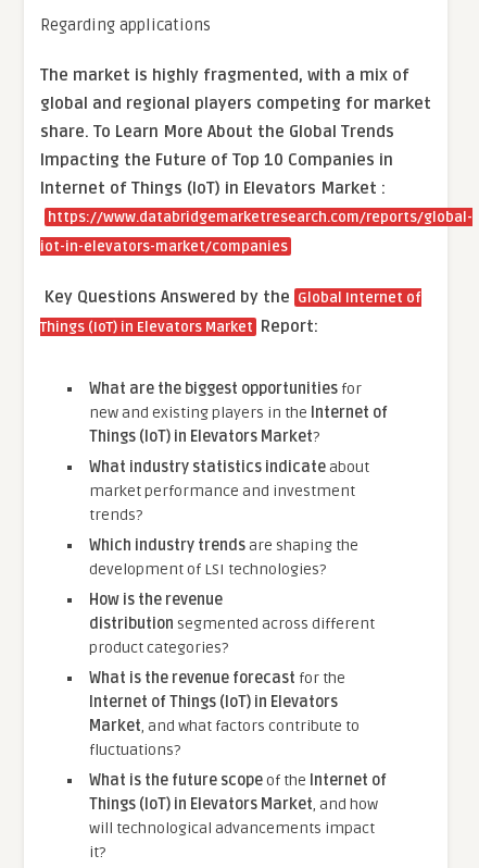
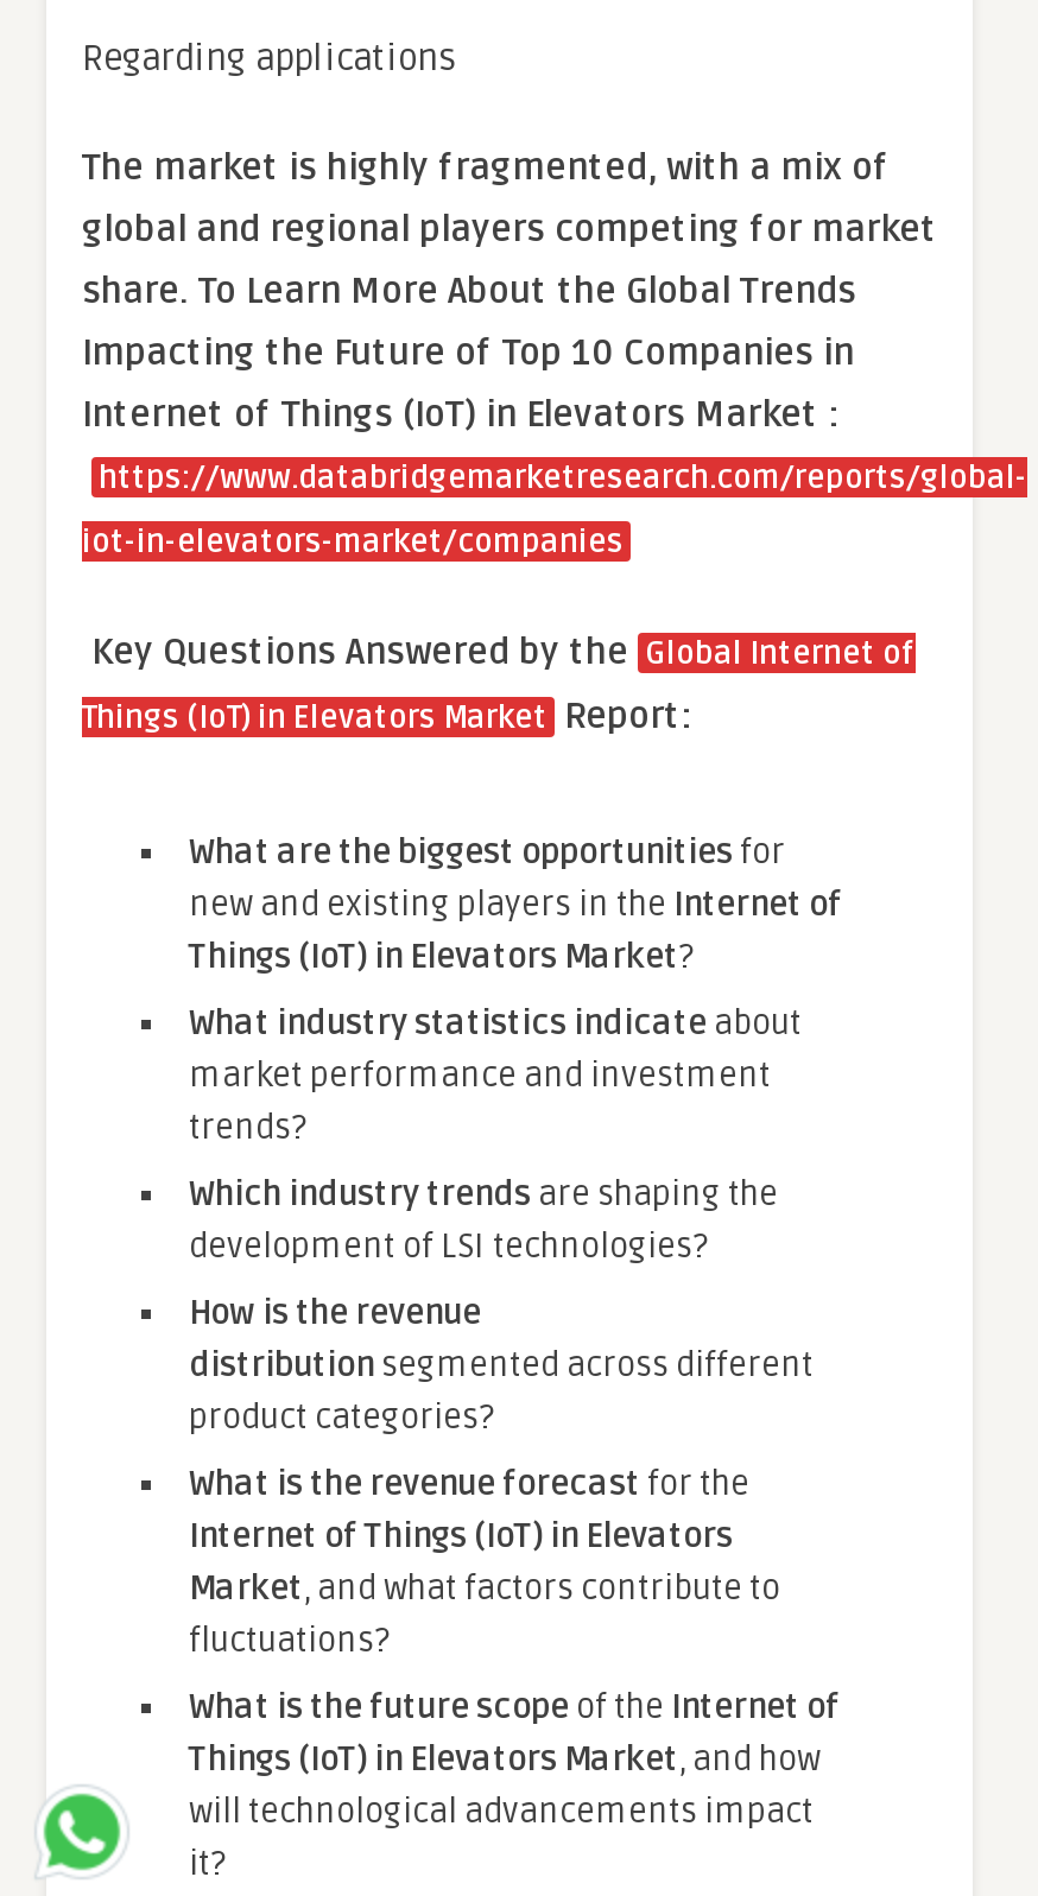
none -> [42,1792,122,1872] [image]

